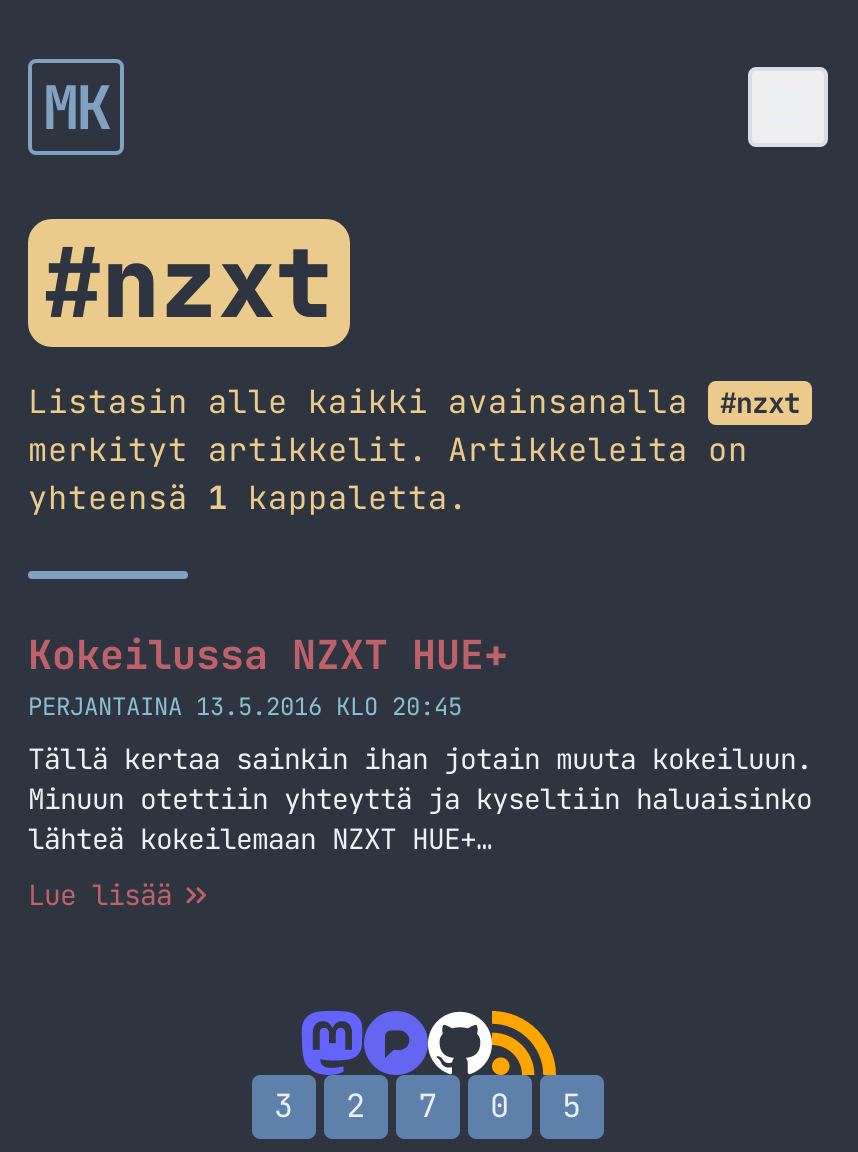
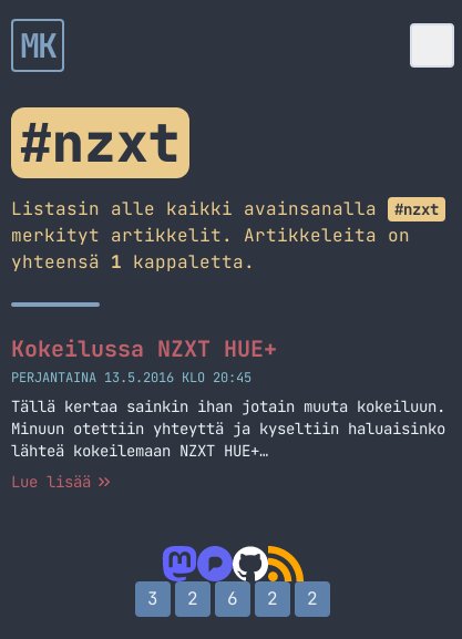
[418,1085,438,1127] 7 -> [227,587,238,610] 6
[490,1085,510,1127] 0 -> [267,587,278,610] 2
[562,1085,582,1127] 5 -> [307,587,318,610] 2

